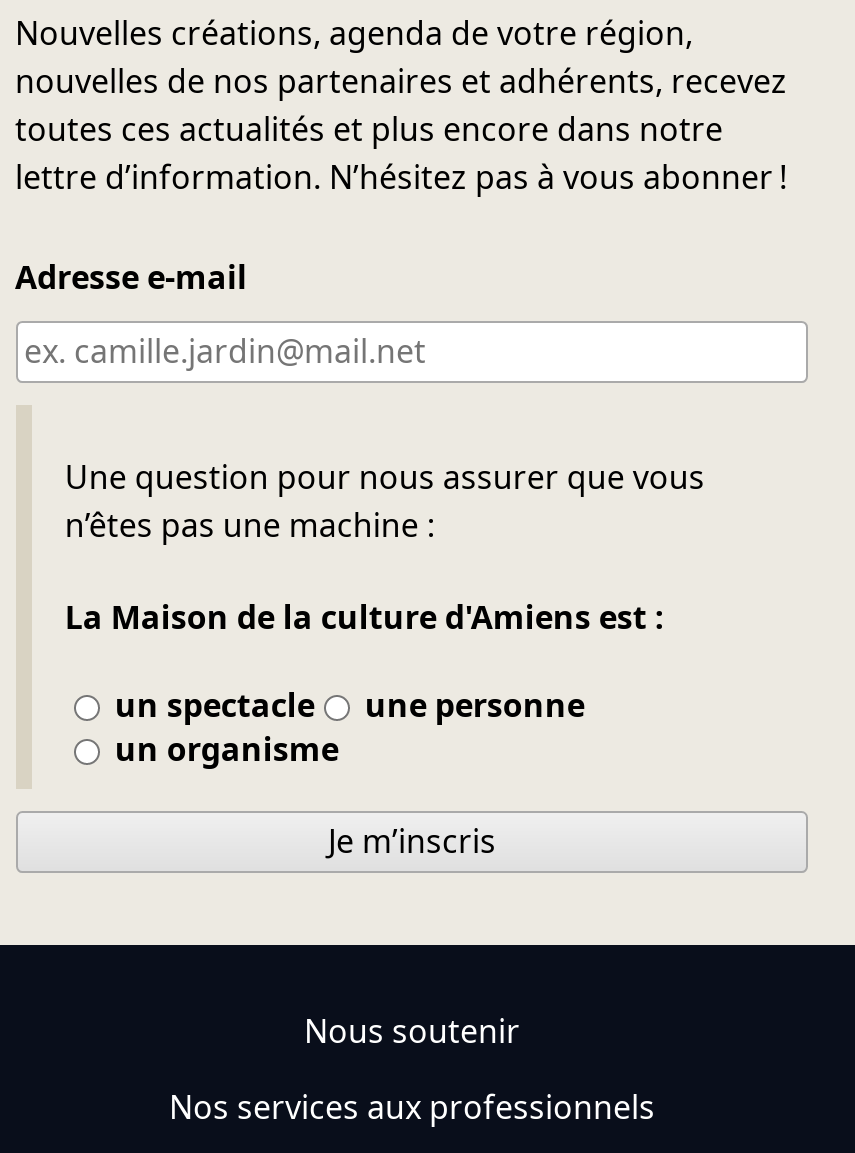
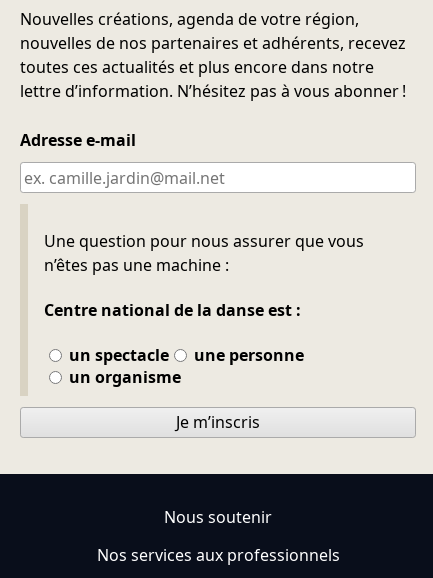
[65,594,665,638] La Maison de la culture d'Amiens est : -> [44,299,301,321] Centre national de la danse est :

